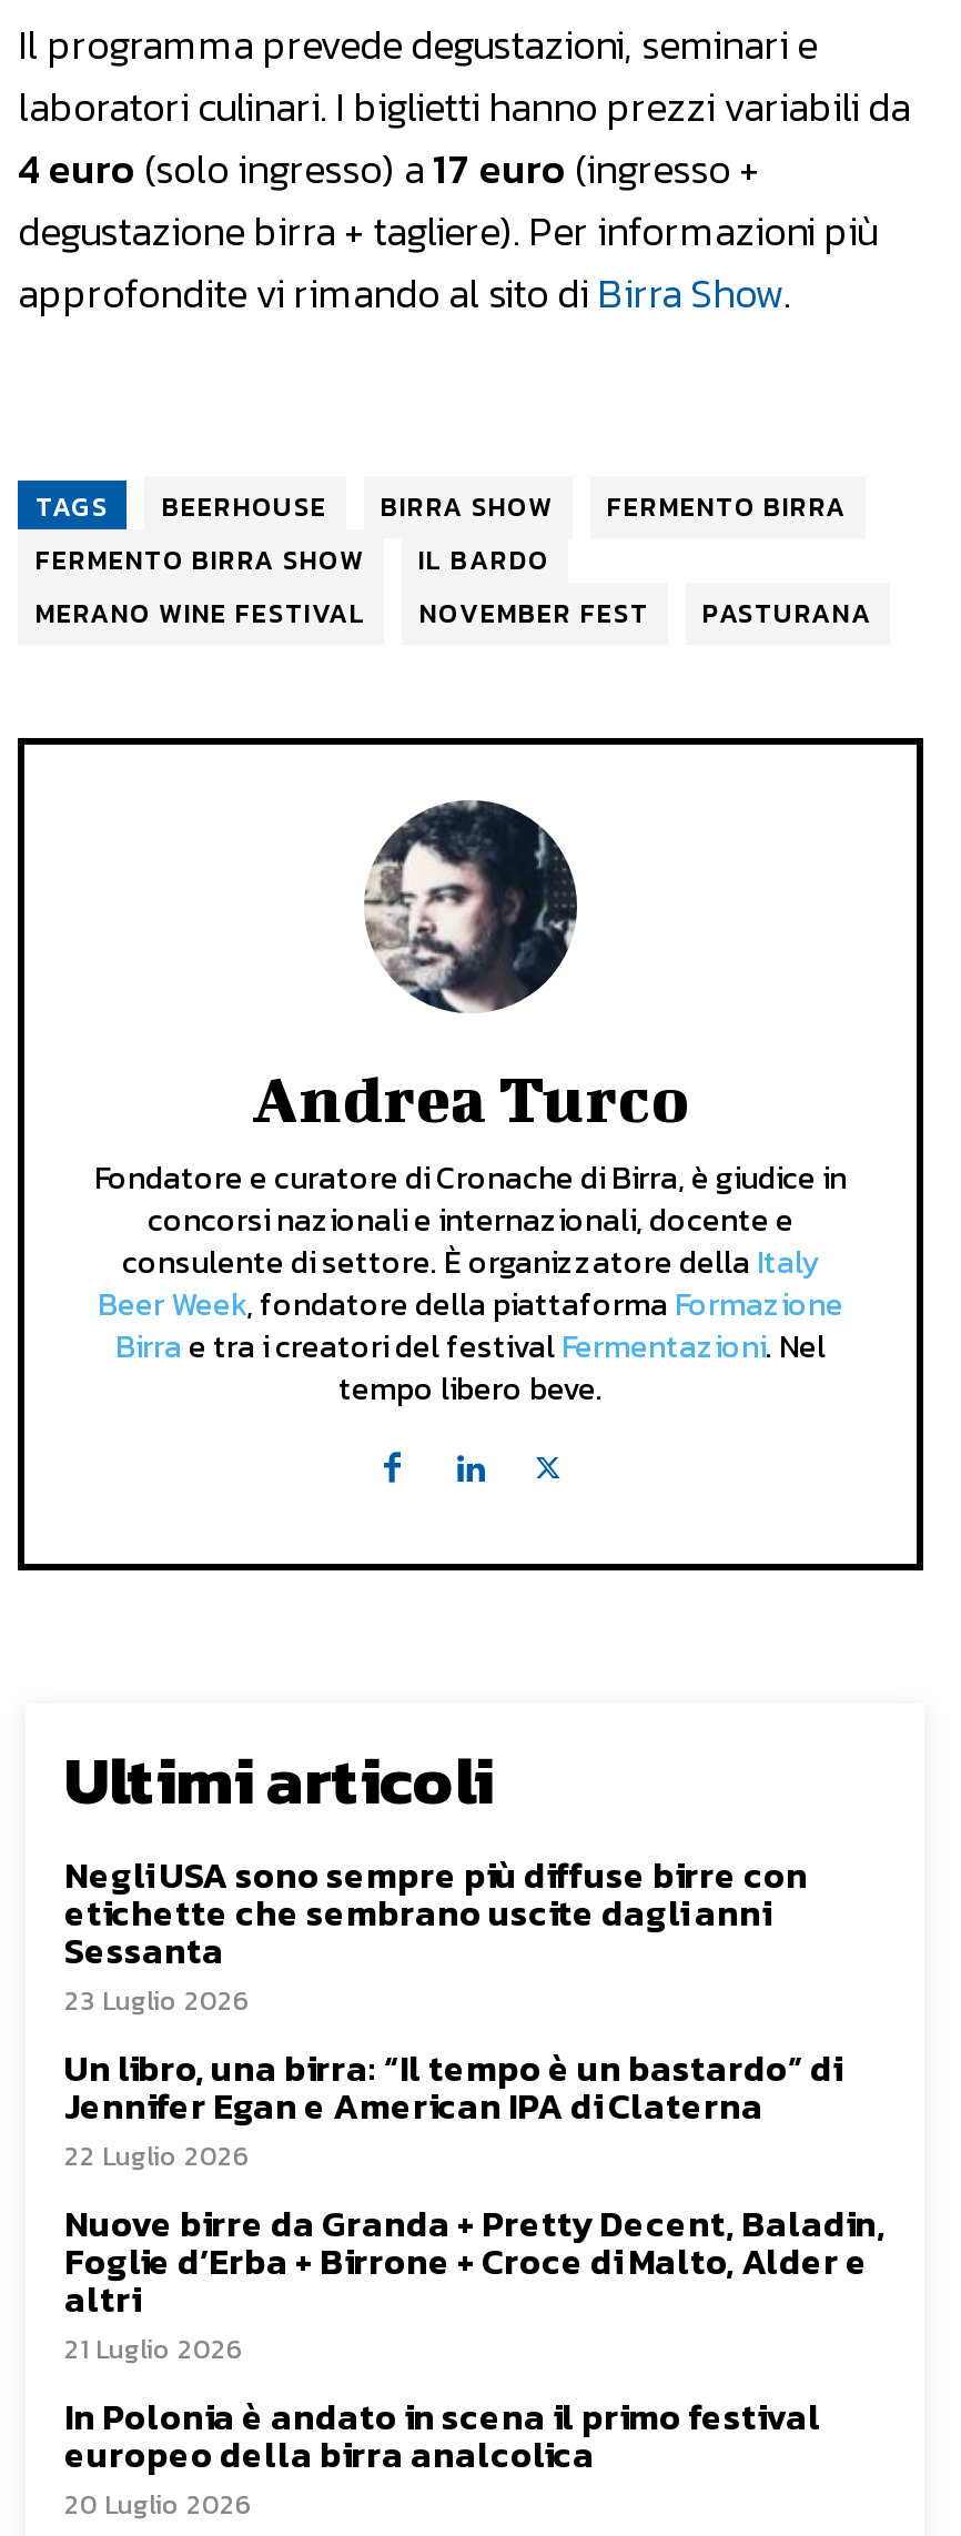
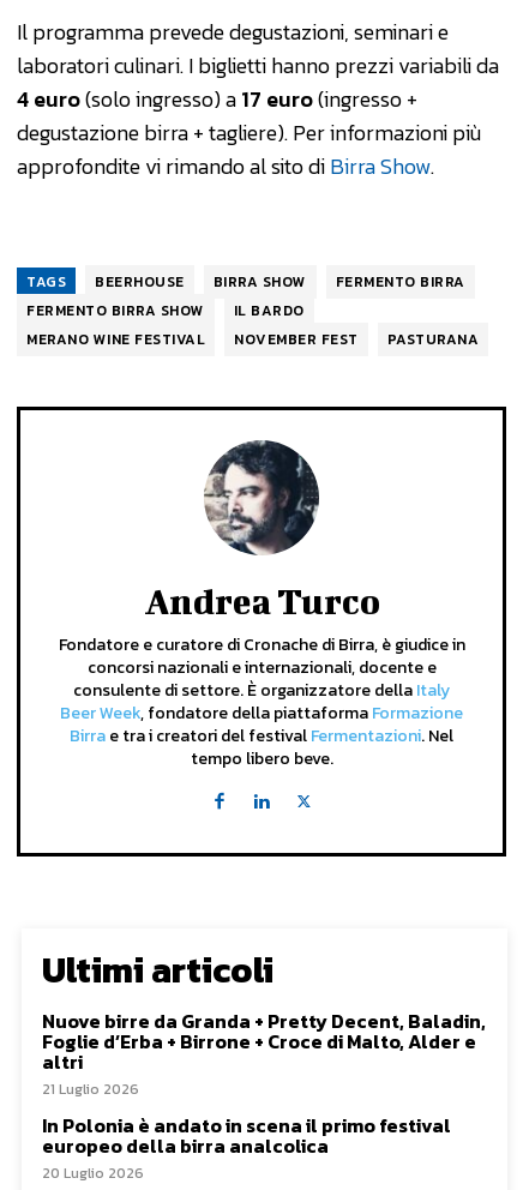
[64,1848,841,2176] Negli USA sono sempre più diffuse birre con | etichette che sembrano uscite dagli anni | Sessanta | 23 Luglio 2026 | Un libro, una birra: “Il tempo è un bastardo” di | Jennifer Egan e American IPA di Claterna | 22 Luglio 2026 -> none

